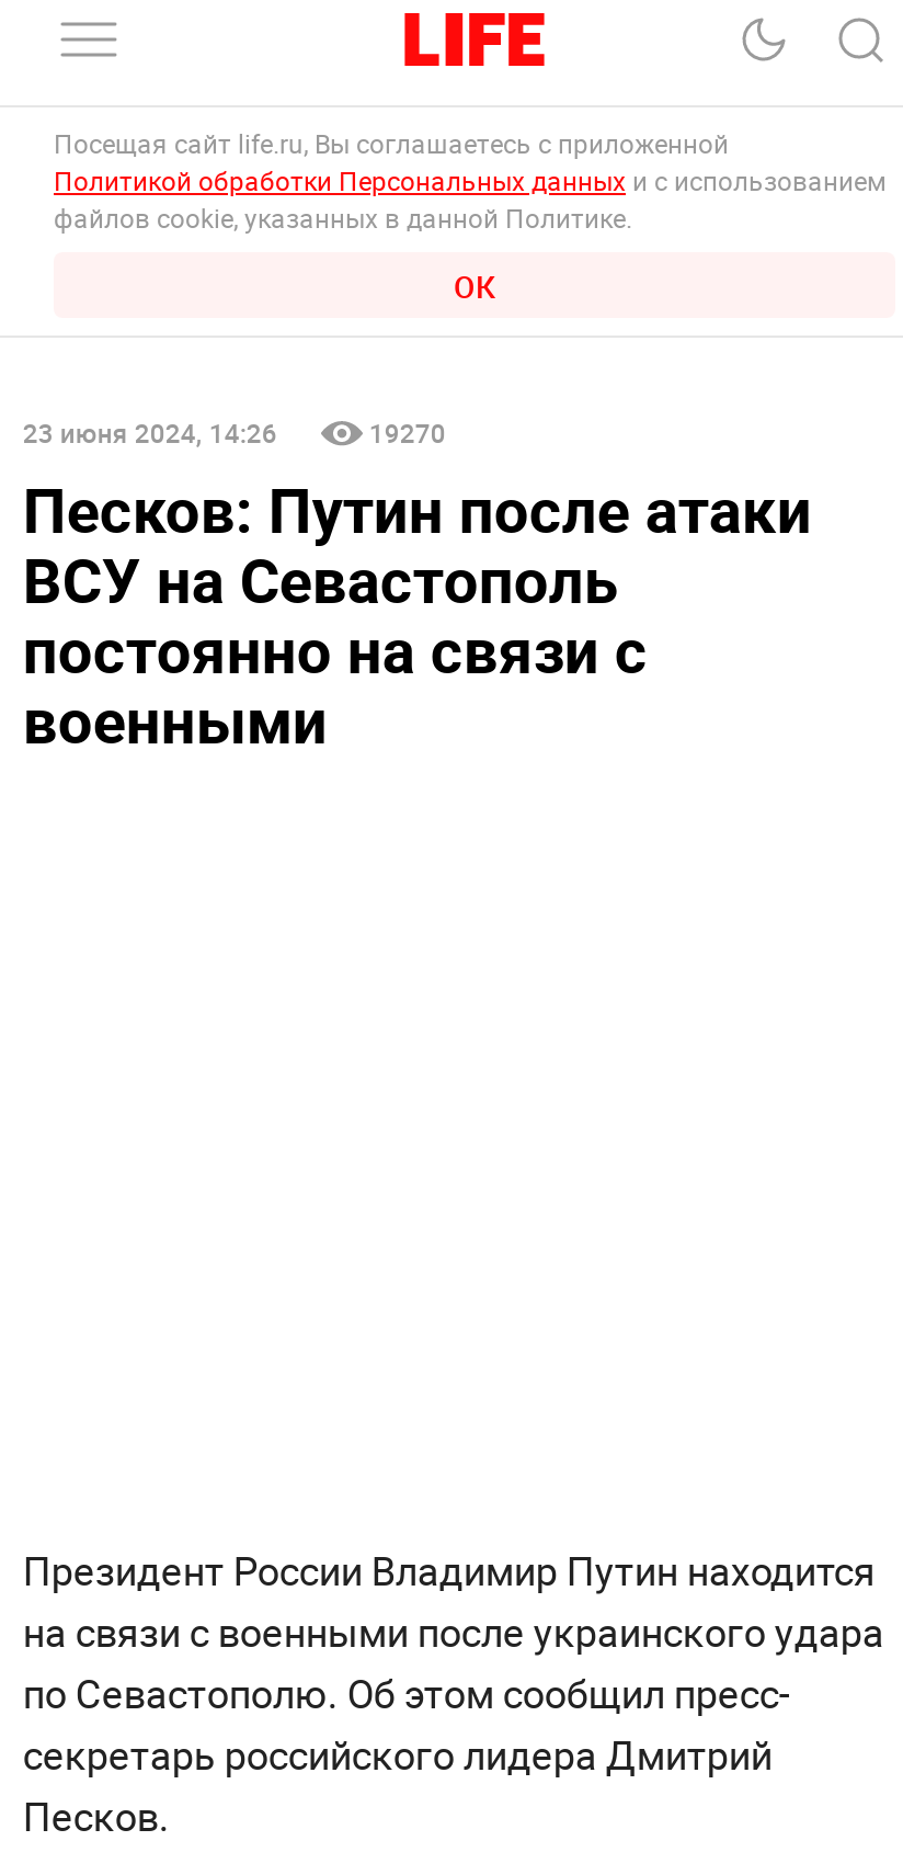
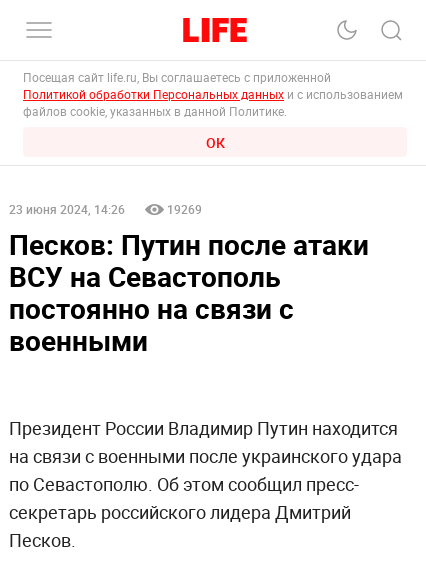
[369,414,446,449] 19270 -> [167,201,202,217] 19269

